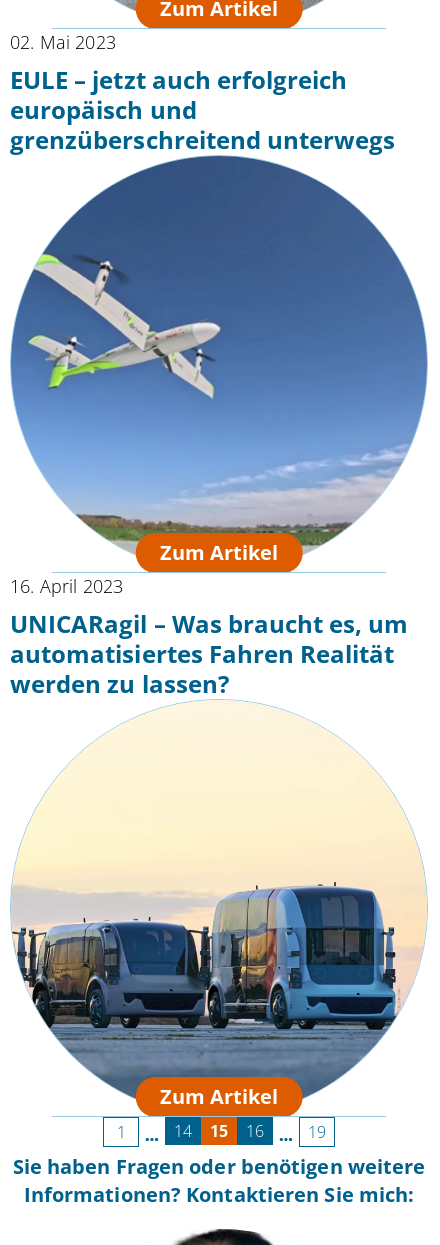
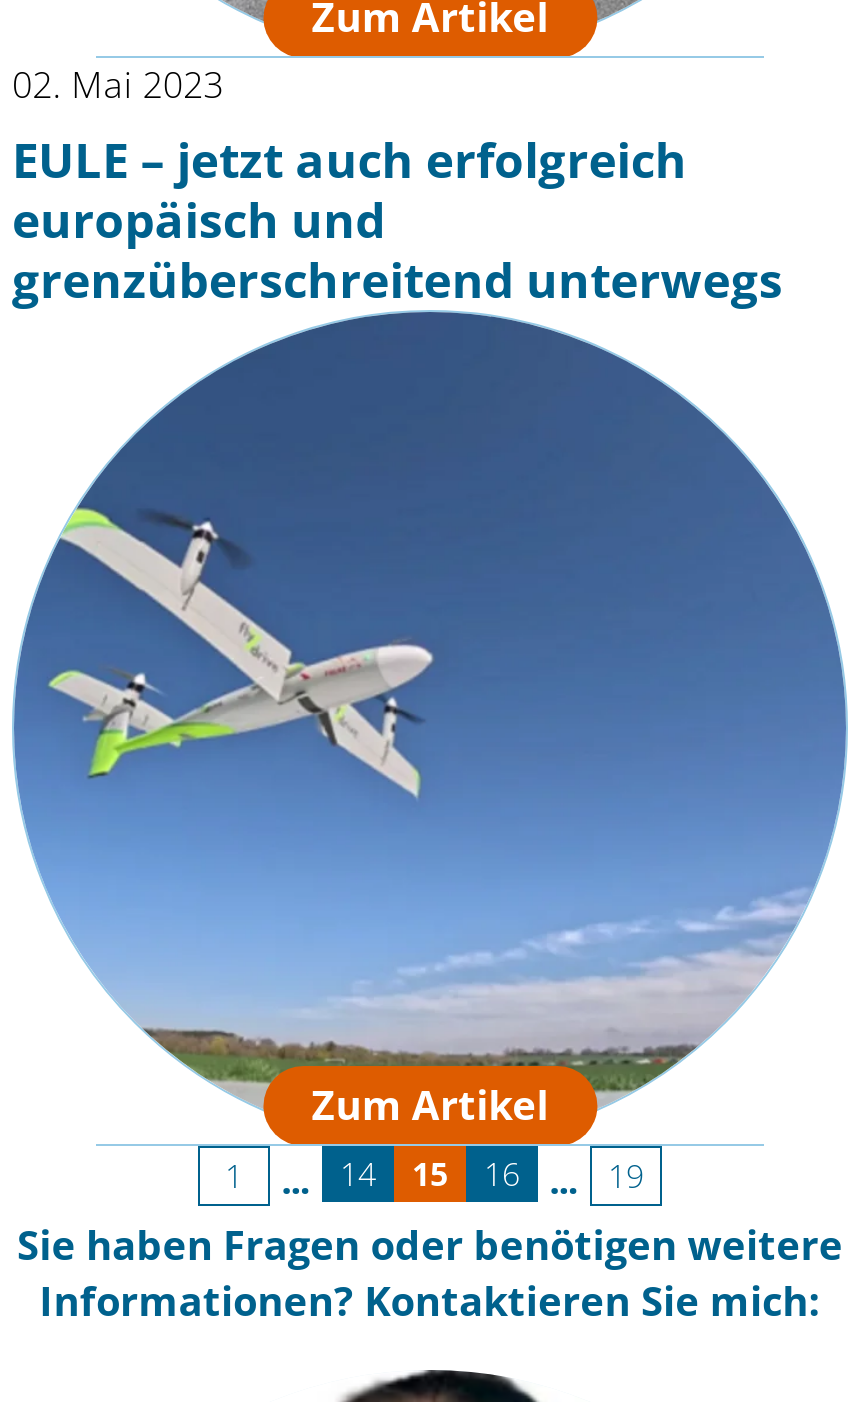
[10,574,123,598] 16. April 2023 -> none
[10,607,409,700] UNICARagil – Was braucht es, um | automatisiertes Fahren Realität | werden zu lassen? -> none
[11,701,427,1098] [image] -> none

